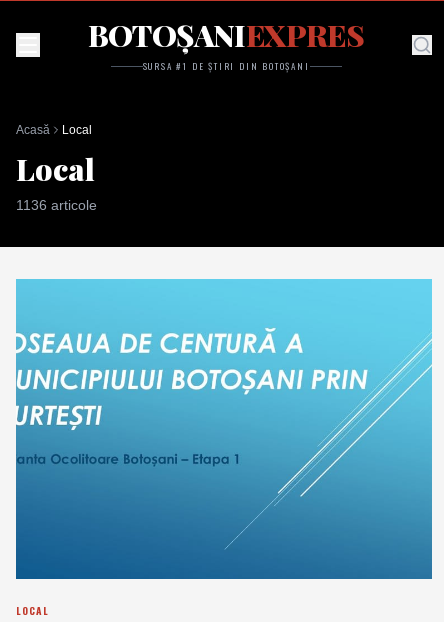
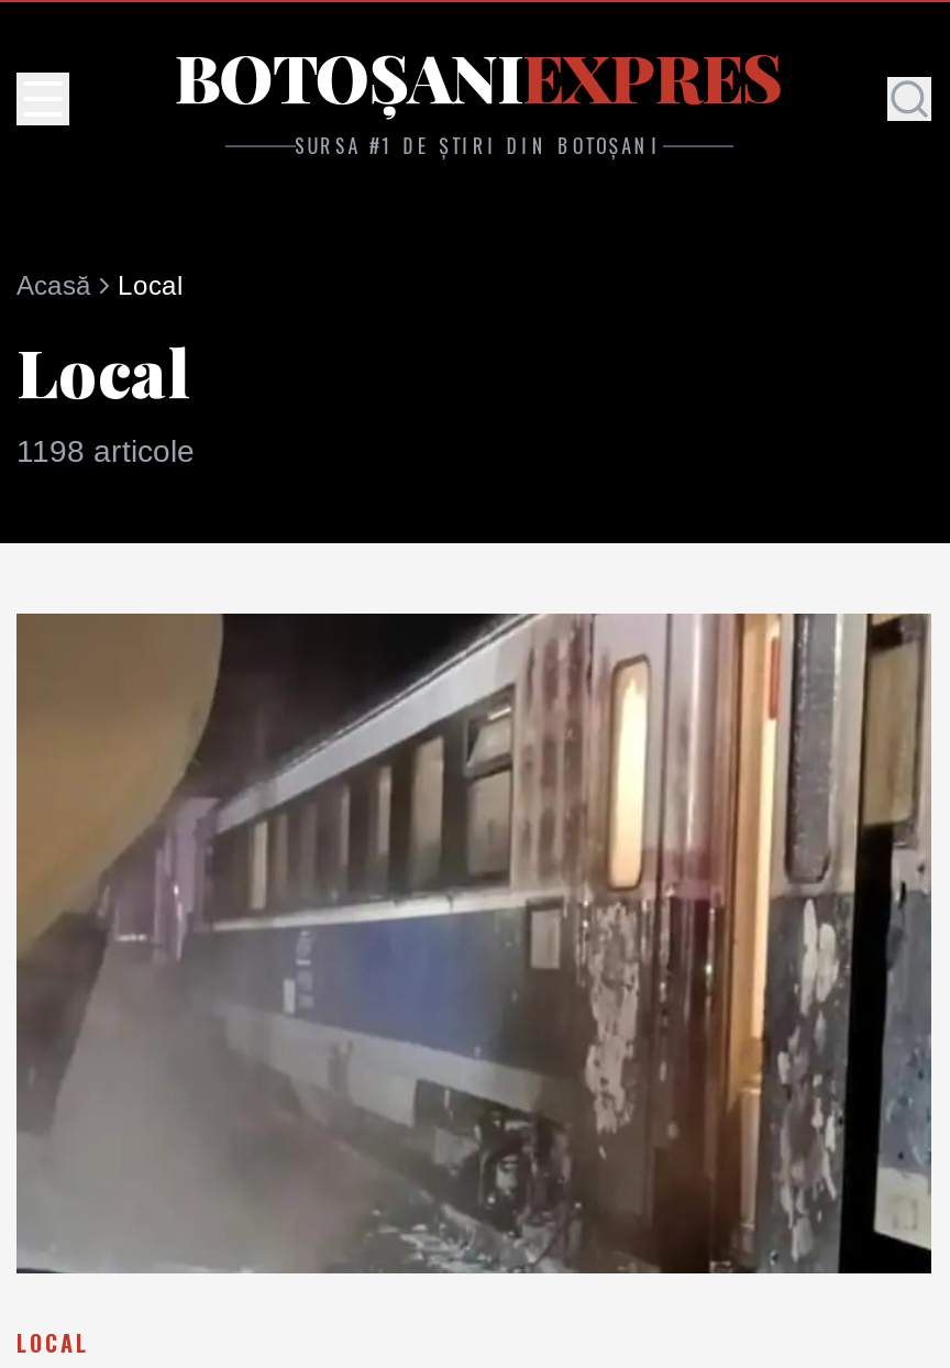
[16,197,97,213] 1136 articole -> [16,433,195,468] 1198 articole
[15,278,433,580] [image] -> [14,611,934,1276] [image]

